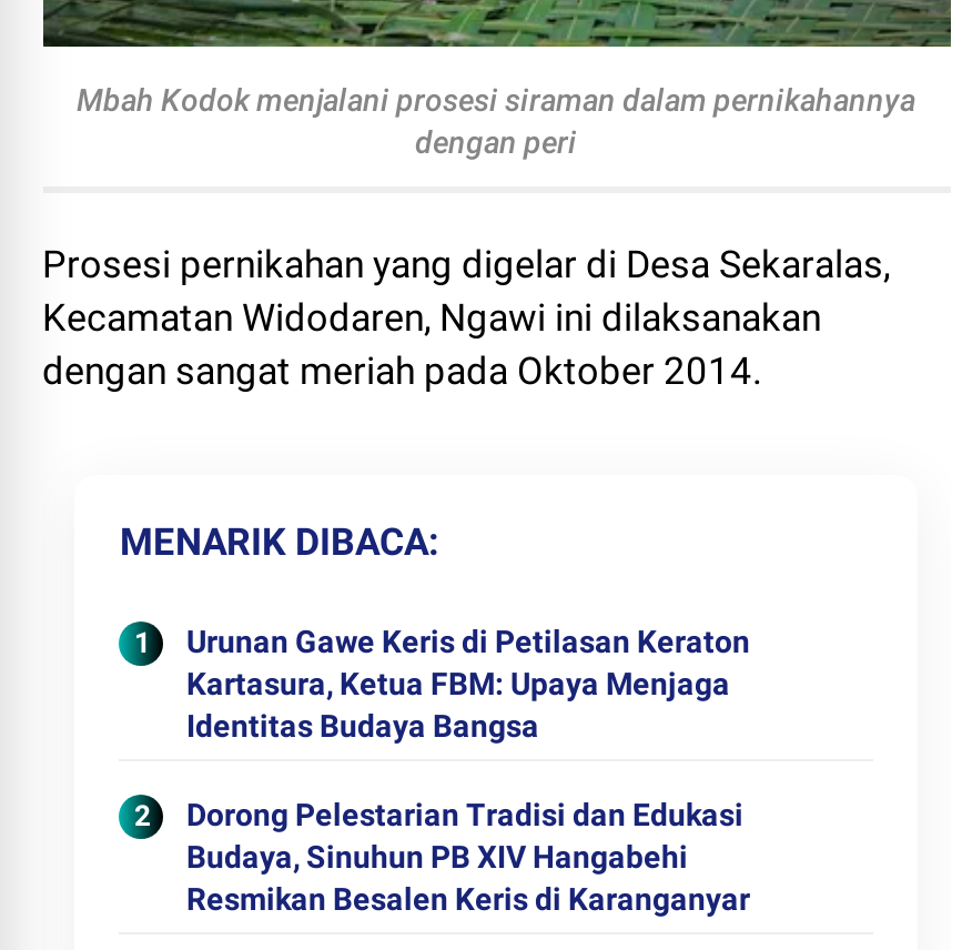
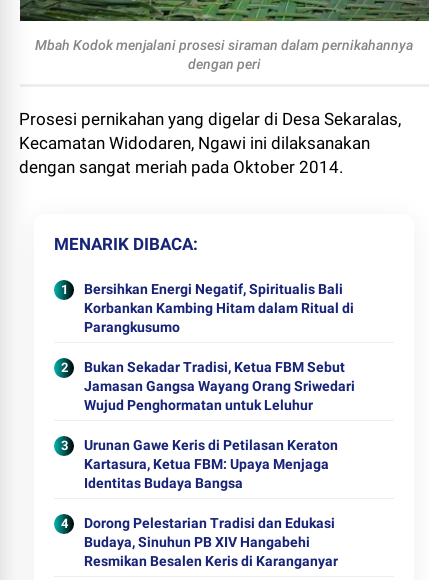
none -> [84,281,355,413] Bersihkan Energi Negatif, Spiritualis Bali | Korbankan Kambing Hitam dalam Ritual di | Parangkusumo | Bukan Sekadar Tradisi, Ketua FBM Sebut | Jamasan Gangsa Wayang Orang Sriwedari | Wujud Penghormatan untuk Leluhur

